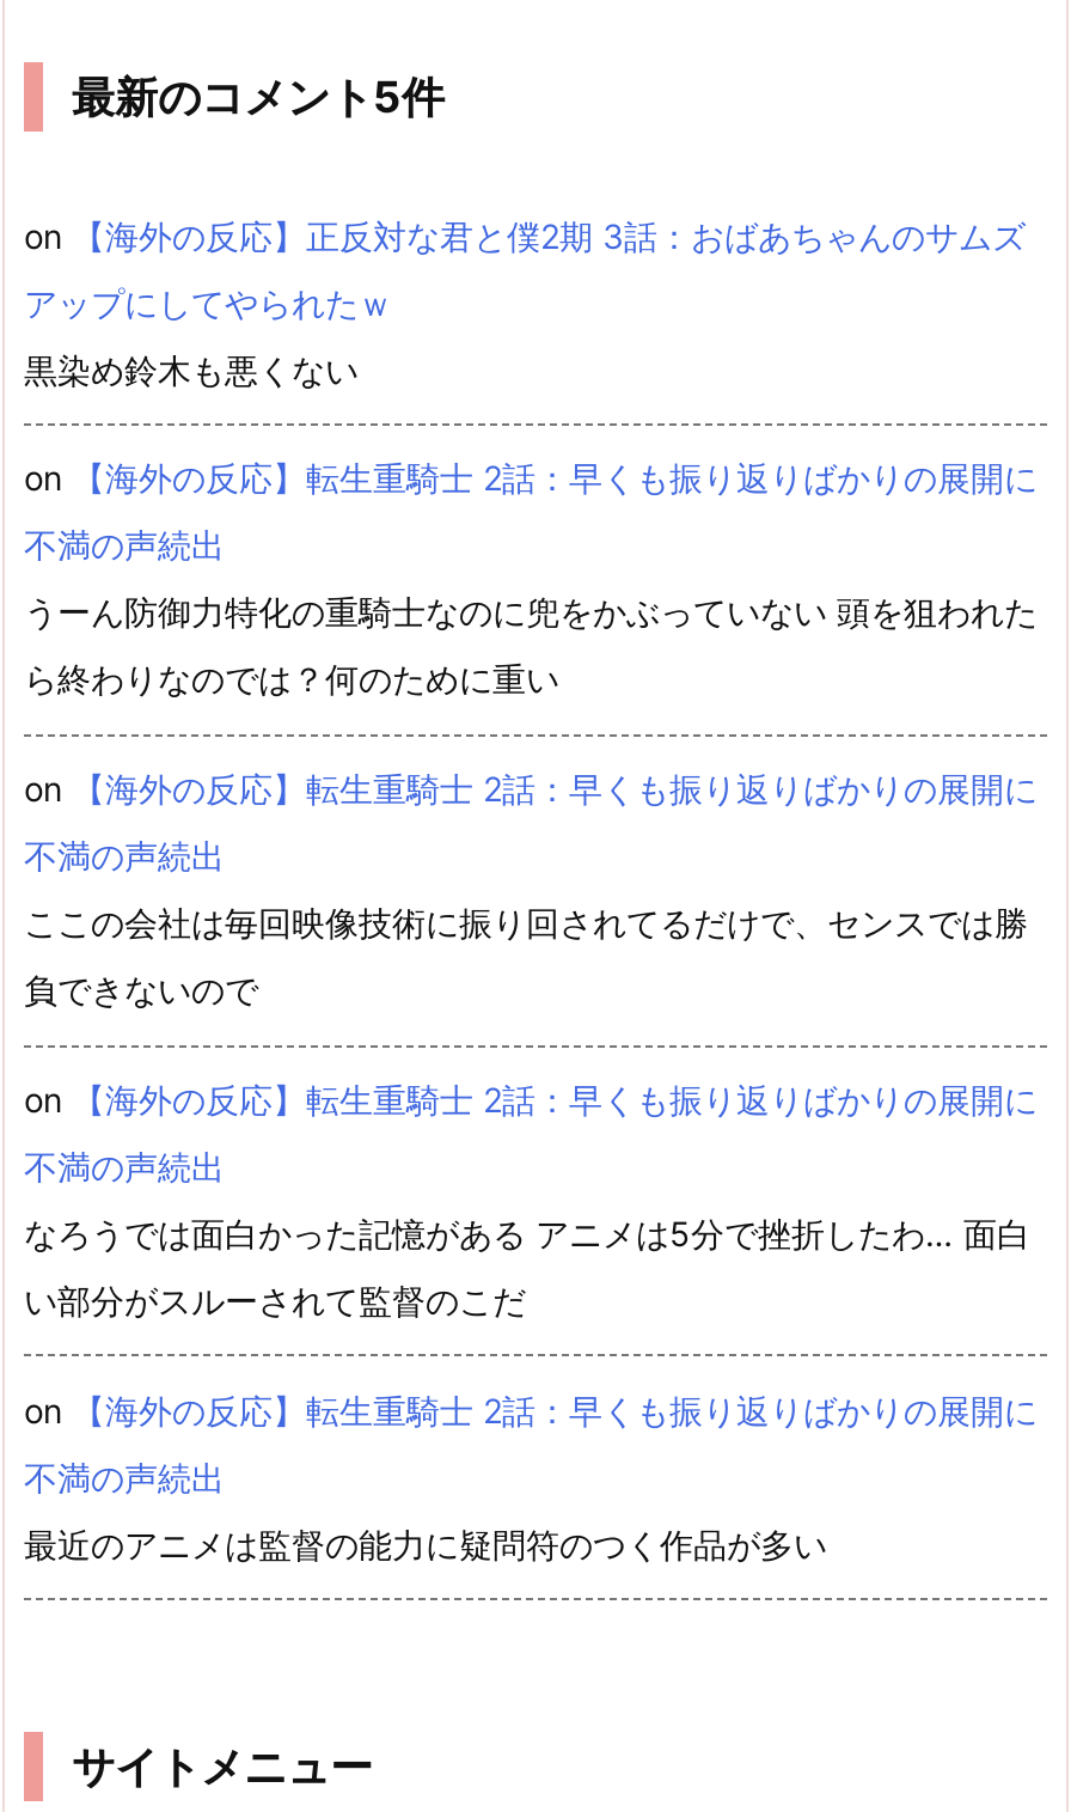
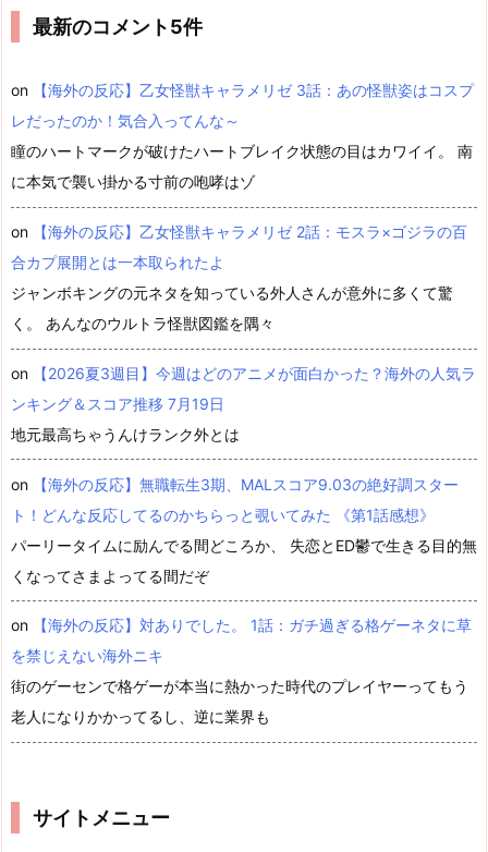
[24,215,1038,1564] on【海外の反応】正反対な君と僕2期 3話：おばあちゃんのサムズ | アップにしてやられたｗ | 黒染め鈴木も悪くない | on【海外の反応】転生重騎士 2話：早くも振り返りばかりの展開に | 不満の声続出 | うーん防御力特化の重騎士なのに兜をかぶっていない 頭を狙われた | ら終わりなのでは？何のために重い | on【海外の反応】転生重騎士 2話：早くも振り返りばかりの展開に | 不満の声続出 | ここの会社は毎回映像技術に振り回されてるだけで、センスでは勝 | 負できないので | on【海外の反応】転生重騎士 2話：早くも振り返りばかりの展開に | 不満の声続出 | なろうでは面白かった記憶がある アニメは5分で挫折したわ… 面白 | い部分がスルーされて監督のこだ | on【海外の反応】転生重騎士 2話：早くも振り返りばかりの展開に | 不満の声続出 | 最近のアニメは監督の能力に疑問符のつく作品が多い -> [11,81,477,726] on【海外の反応】乙女怪獣キャラメリゼ 3話：あの怪獣姿はコスプ | レだったのか！気合入ってんな～ | 瞳のハートマークが破けたハートブレイク状態の目はカワイイ。 南 | に本気で襲い掛かる寸前の咆哮はゾ | on【海外の反応】乙女怪獣キャラメリゼ 2話：モスラ×ゴジラの百 | 合カプ展開とは一本取られたよ | ジャンボキングの元ネタを知っている外人さんが意外に多くて驚 | く。 あんなのウルトラ怪獣図鑑を隅々 | on【2026夏3週目】今週はどのアニメが面白かった？海外の人気ラ | ンキング＆スコア推移 7月19日 | 地元最高ちゃうんけランク外とは | on【海外の反応】無職転生3期、MALスコア9.03の絶好調スター | ト！どんな反応してるのかちらっと覗いてみた 《第1話感想》 | パーリータイムに励んでる間どころか、 失恋とED鬱で生きる目的無 | くなってさまよってる間だぞ | on【海外の反応】対ありでした。 1話：ガチ過ぎる格ゲーネタに草 | を禁じえない海外ニキ | 街のゲーセンで格ゲーが本当に熱かった時代のプレイヤーってもう | 老人になりかかってるし、逆に業界も

